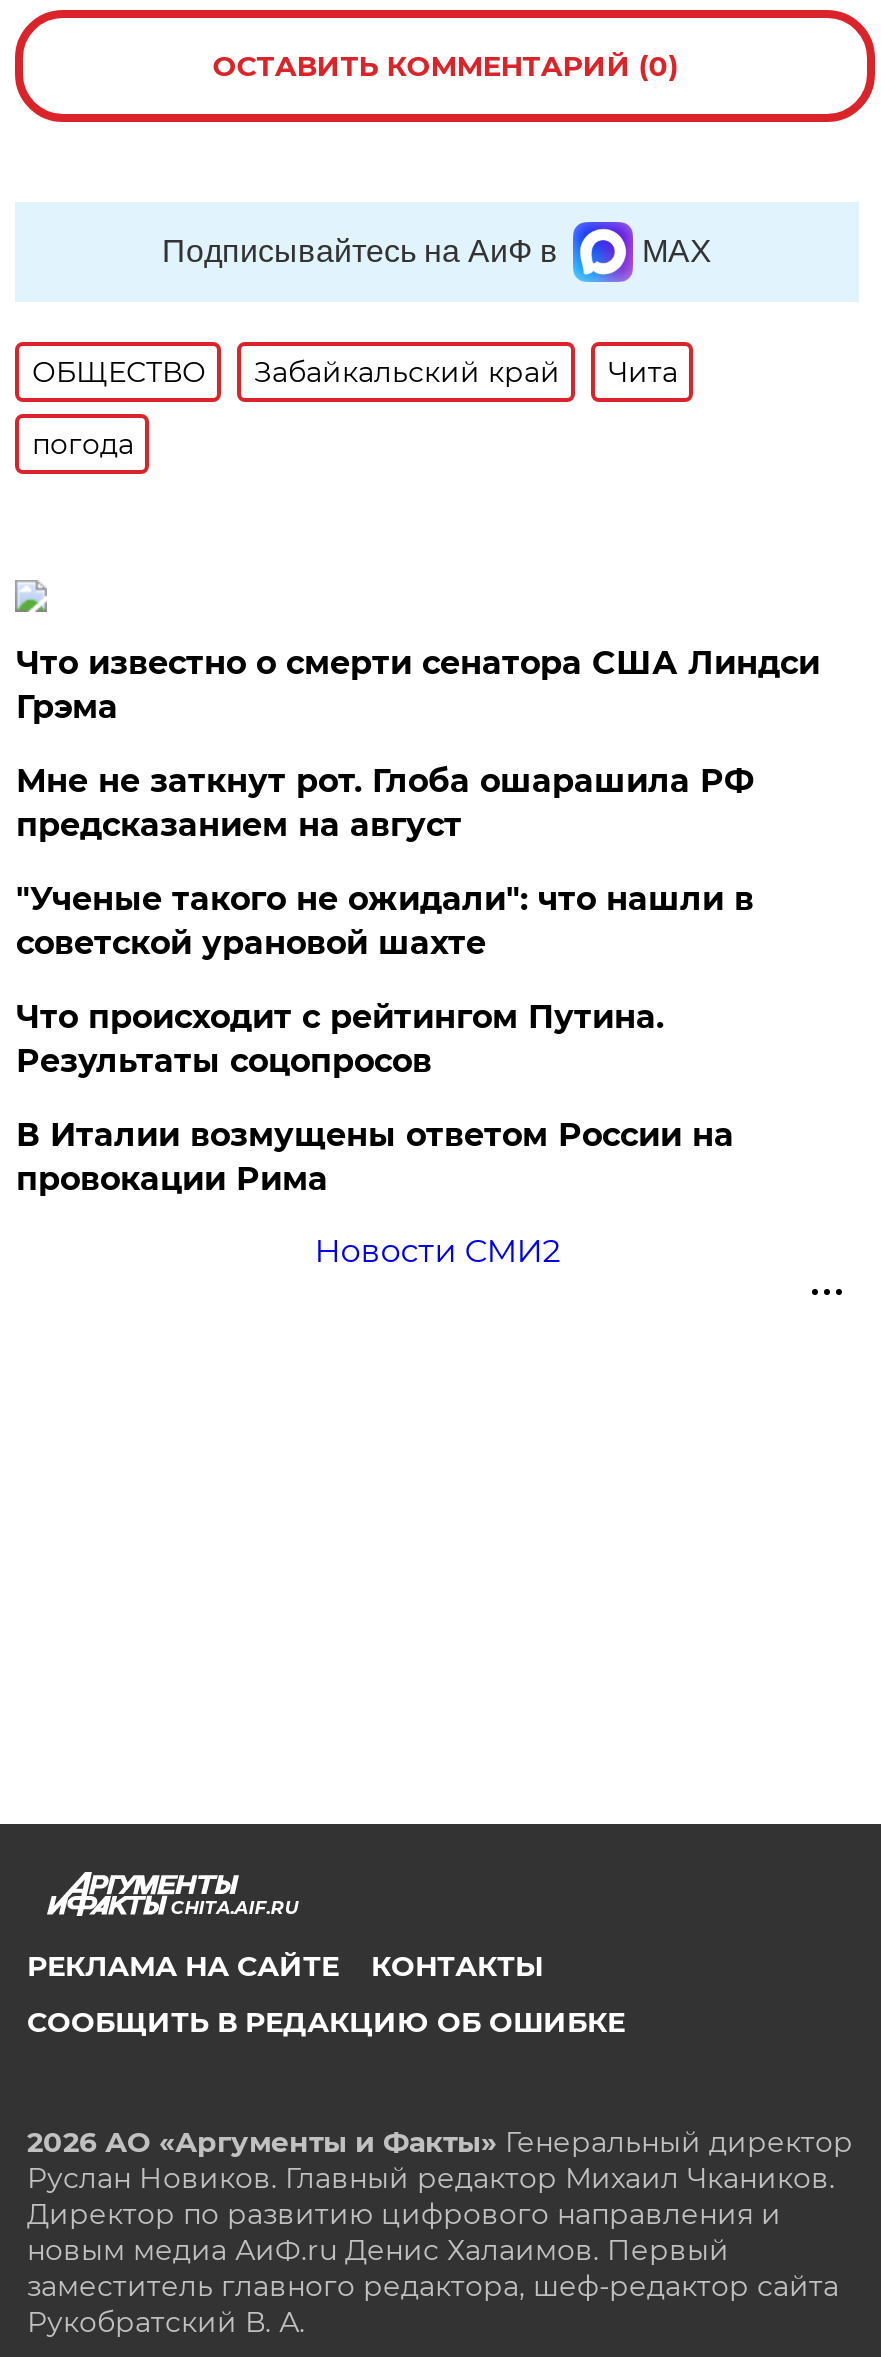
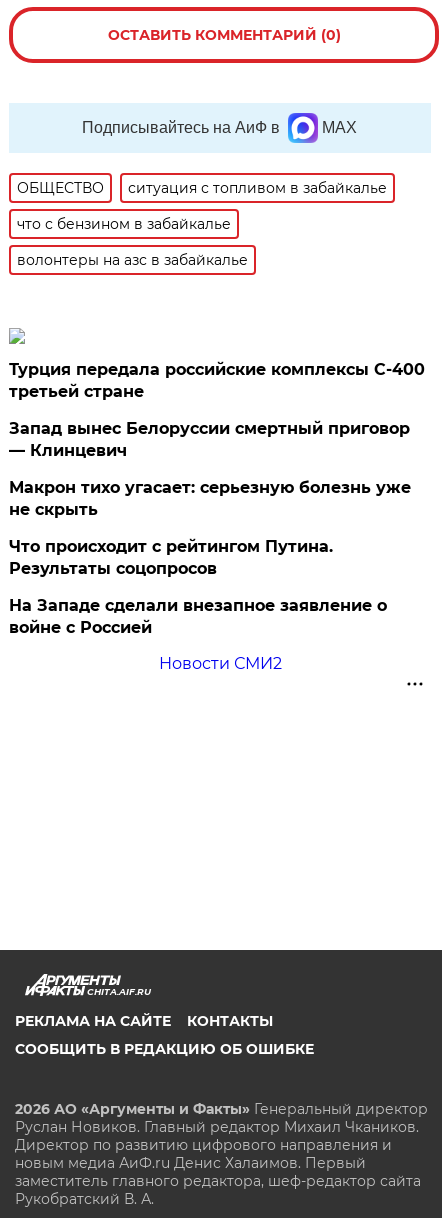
[32,354,678,462] Забайкальский край | Чита | погода -> [17,179,387,269] ситуация с топливом в забайкалье | что с бензином в забайкалье | волонтеры на азс в забайкалье
[16,644,820,962] Что известно о смерти сенатора США Линдси | Грэма | Мне не заткнут рот. Глоба ошарашила РФ | предсказанием на август | "Ученые такого не ожидали": что нашли в | советской урановой шахте -> [9,360,425,519] Турция передала российские комплексы С-400 | третьей стране | Запад вынес Белоруссии смертный приговор | — Клинцевич | Макрон тихо угасает: серьезную болезнь уже | не скрыть
[16,1116,734,1198] В Италии возмущены ответом России на | провокации Рима -> [9,596,387,637] На Западе сделали внезапное заявление о | войне с Россией

